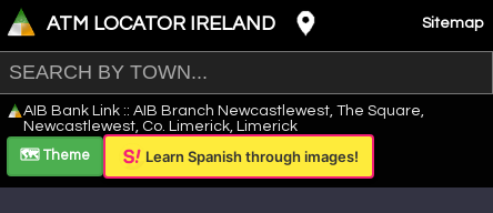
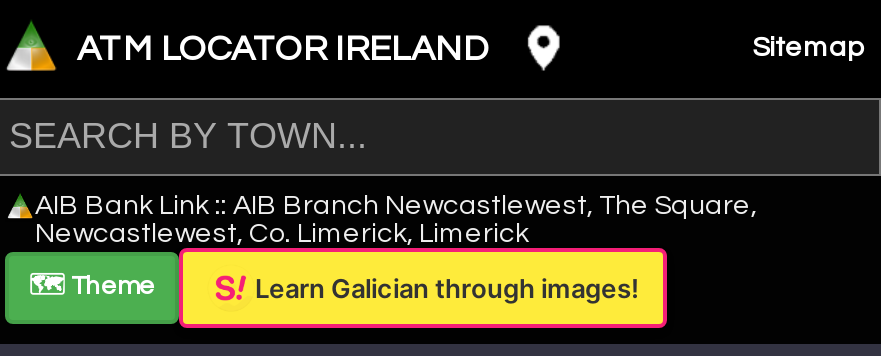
[145,148,359,165] Learn Spanish through images! -> [255,272,639,304] Learn Galician through images!

